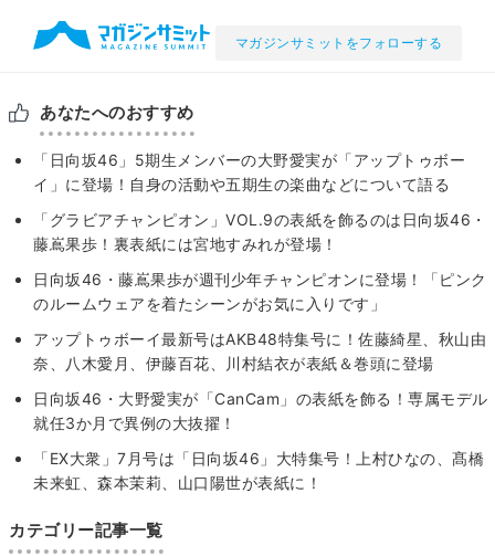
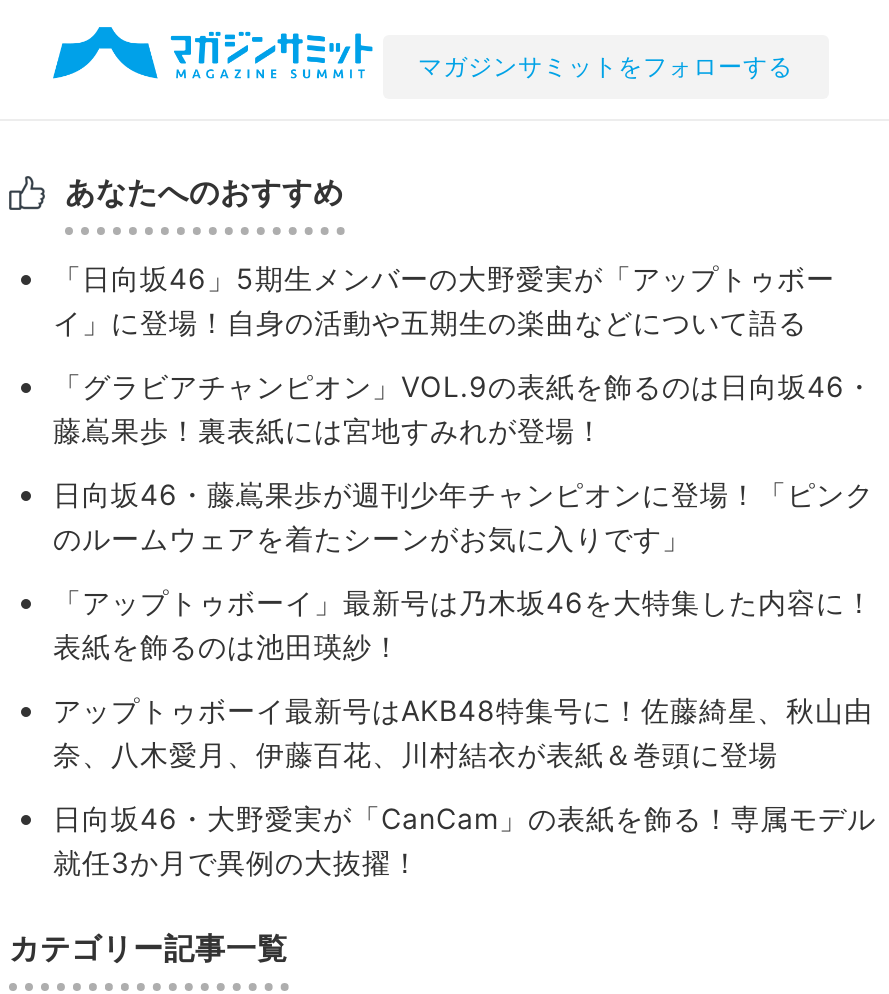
none -> [53,585,874,663] 「アップトゥボーイ」最新号は乃木坂46を大特集した内容に！ | 表紙を飾るのは池田瑛紗！
moved [33,329,488,432] -> [53,693,876,879]: アップトゥボーイ最新号はAKB48特集号に！佐藤綺星、秋山由 | 奈、八木愛月、伊藤百花、川村結衣が表紙＆巻頭に登場 | 日向坂46・大野愛実が「CanCam」の表紙を飾る！専属モデル | 就任3か月で異例の大抜擢！
[33,449,484,492] 「EX大衆」7月号は「日向坂46」大特集号！上村ひなの、髙橋 | 未来虹、森本茉莉、山口陽世が表紙に！ -> none

